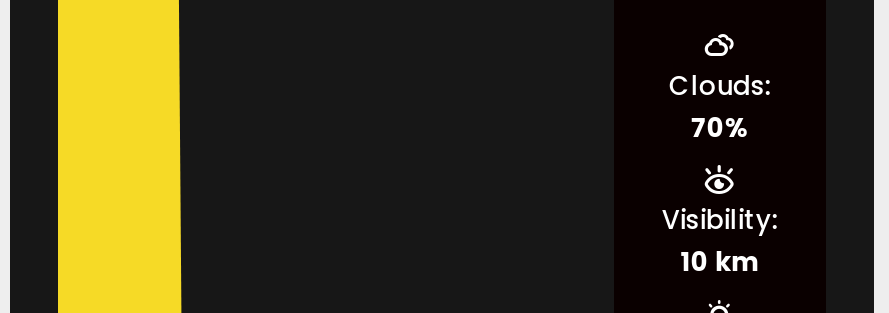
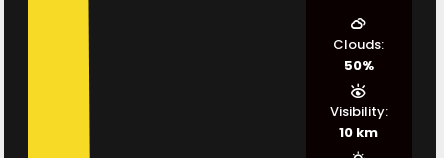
[691,109,749,147] 70% -> [344,56,374,75] 50%

